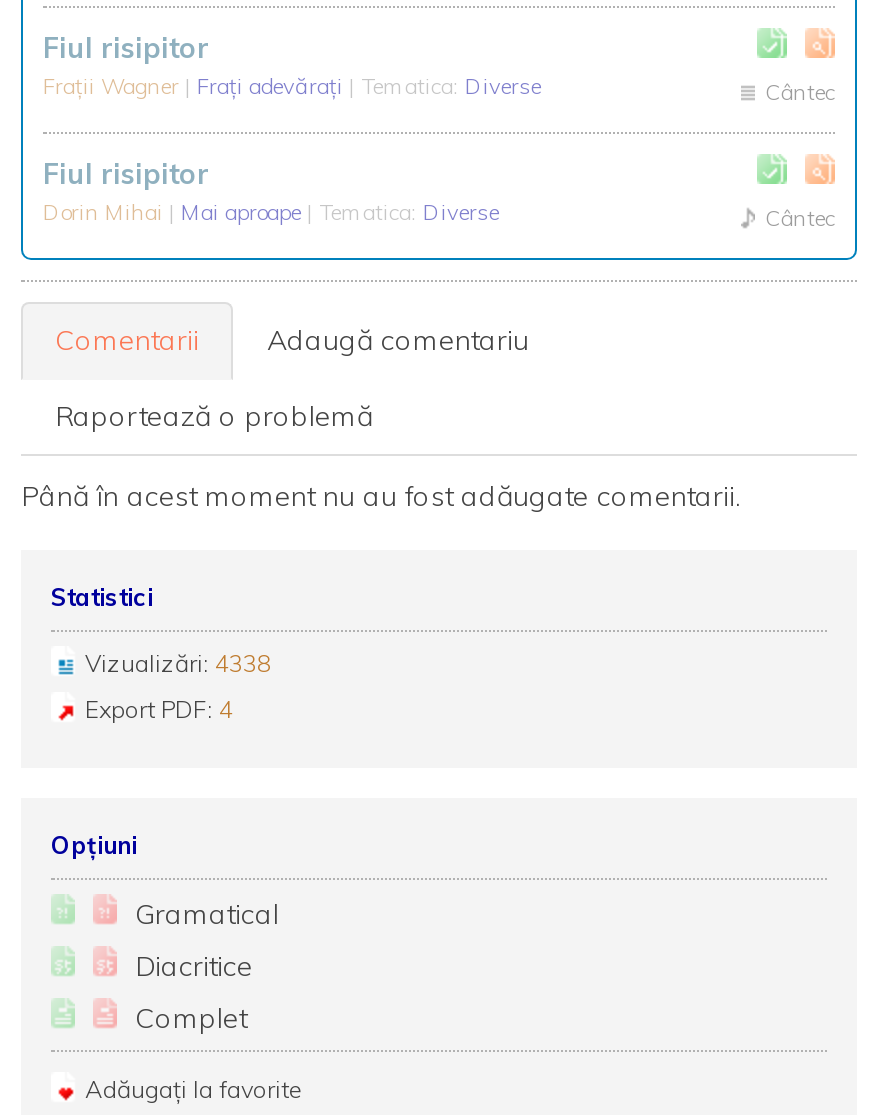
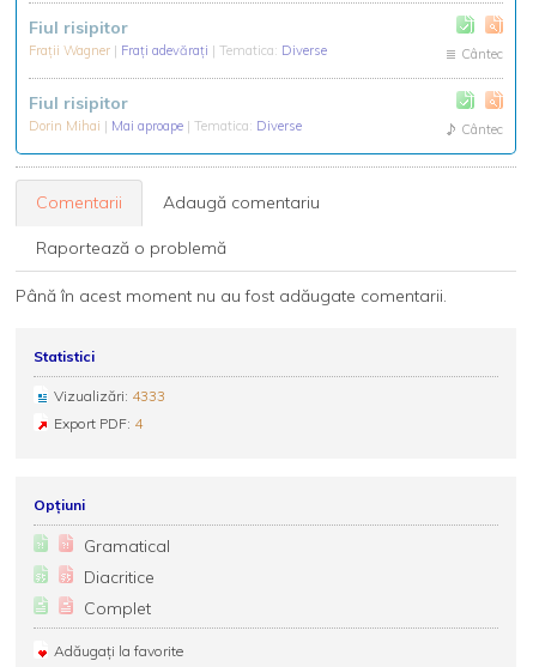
[85,648,271,678] Vizualizări: 4338 -> [54,387,165,405] Vizualizări: 4333

